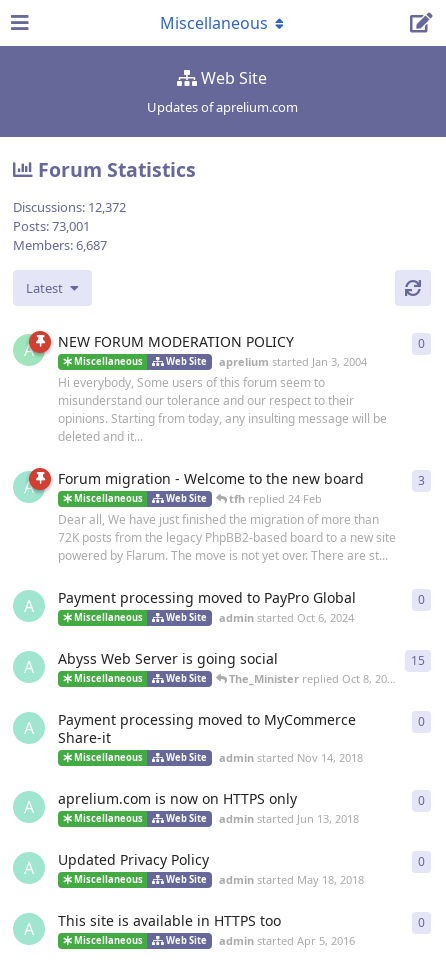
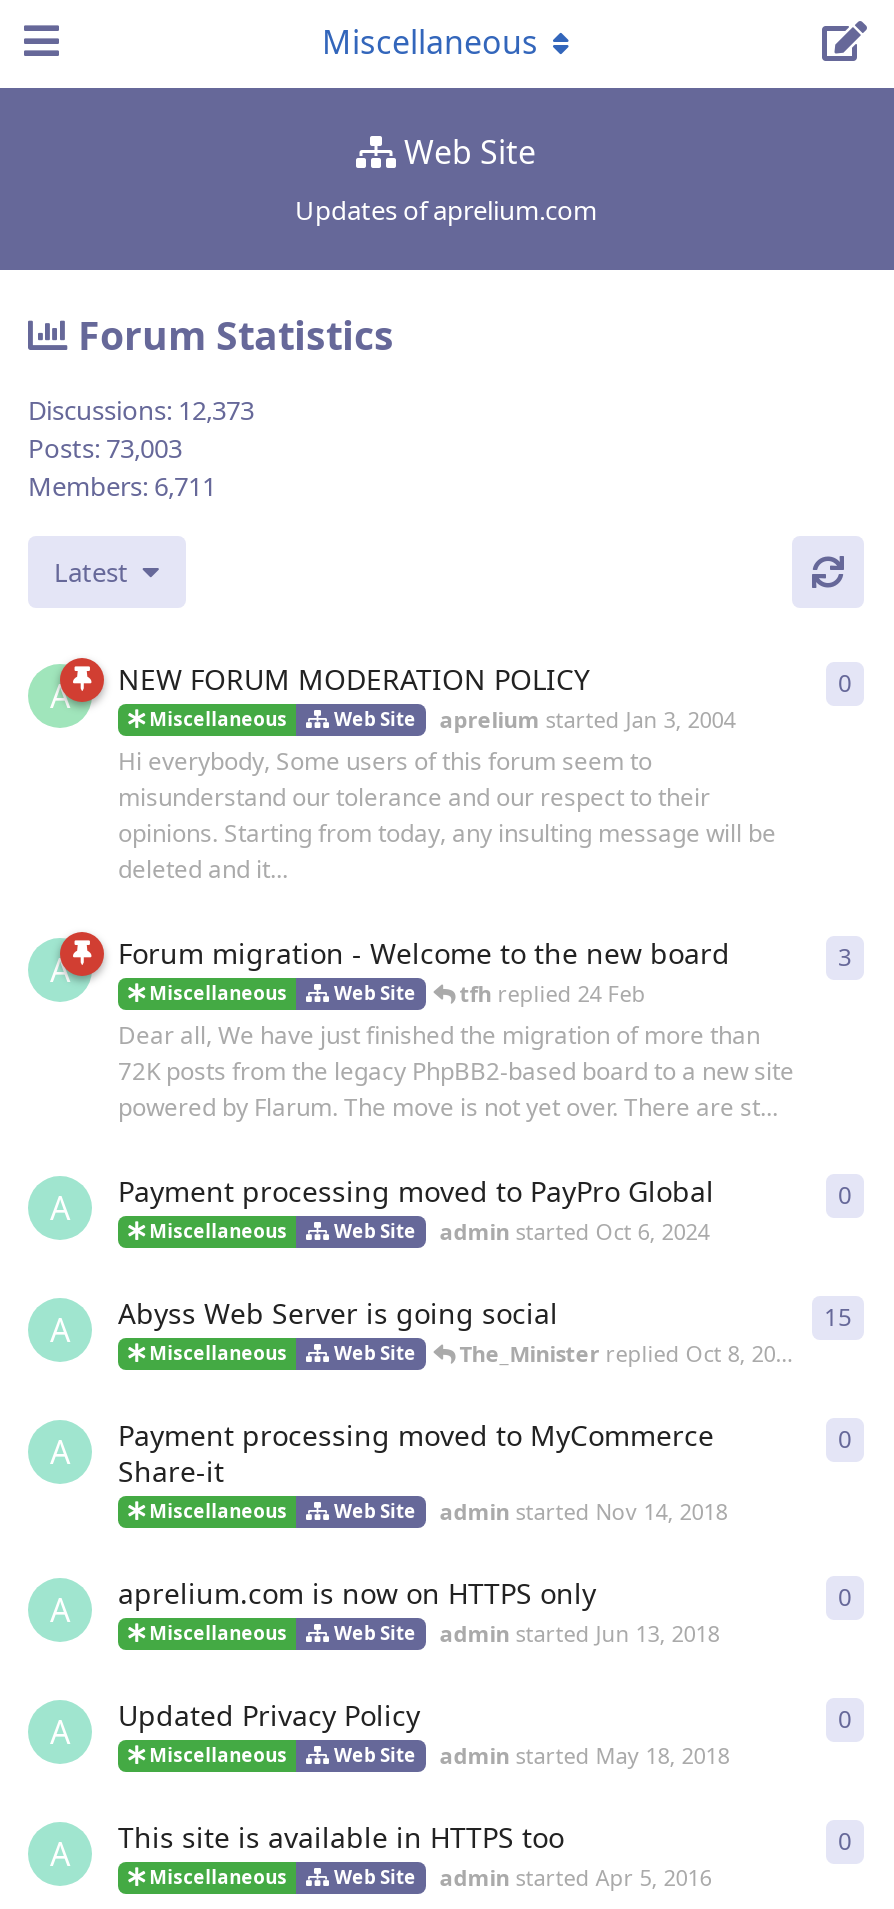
[13,198,126,216] Discussions: 12,372 -> [28,392,254,428] Discussions: 12,373
[13,217,90,235] Posts: 73,001 -> [28,430,182,466] Posts: 73,003
[13,236,107,254] Members: 6,687 -> [28,468,216,504] Members: 6,711

